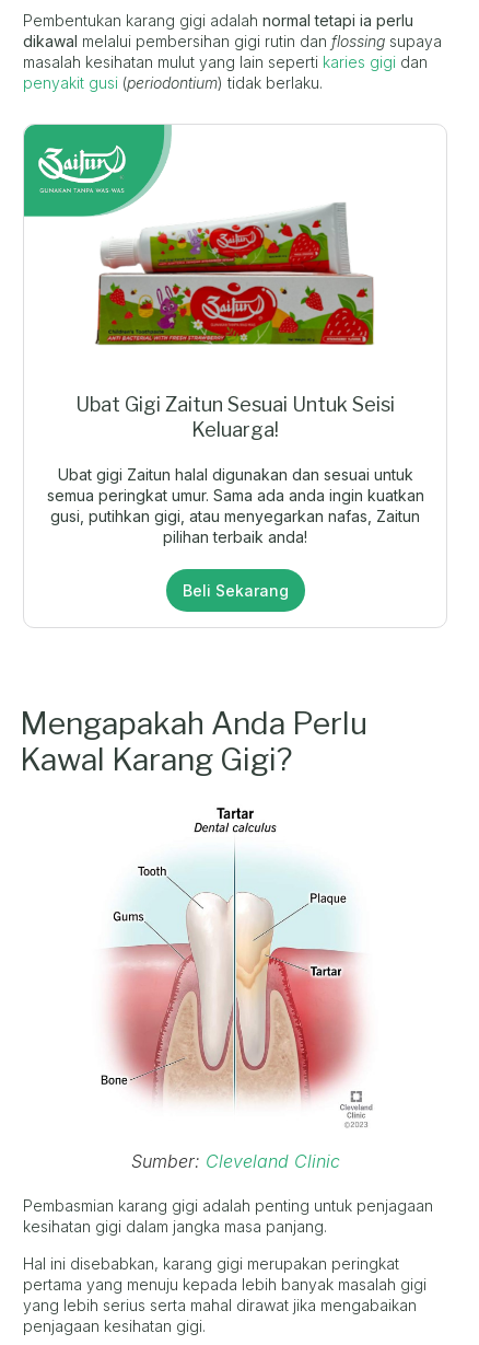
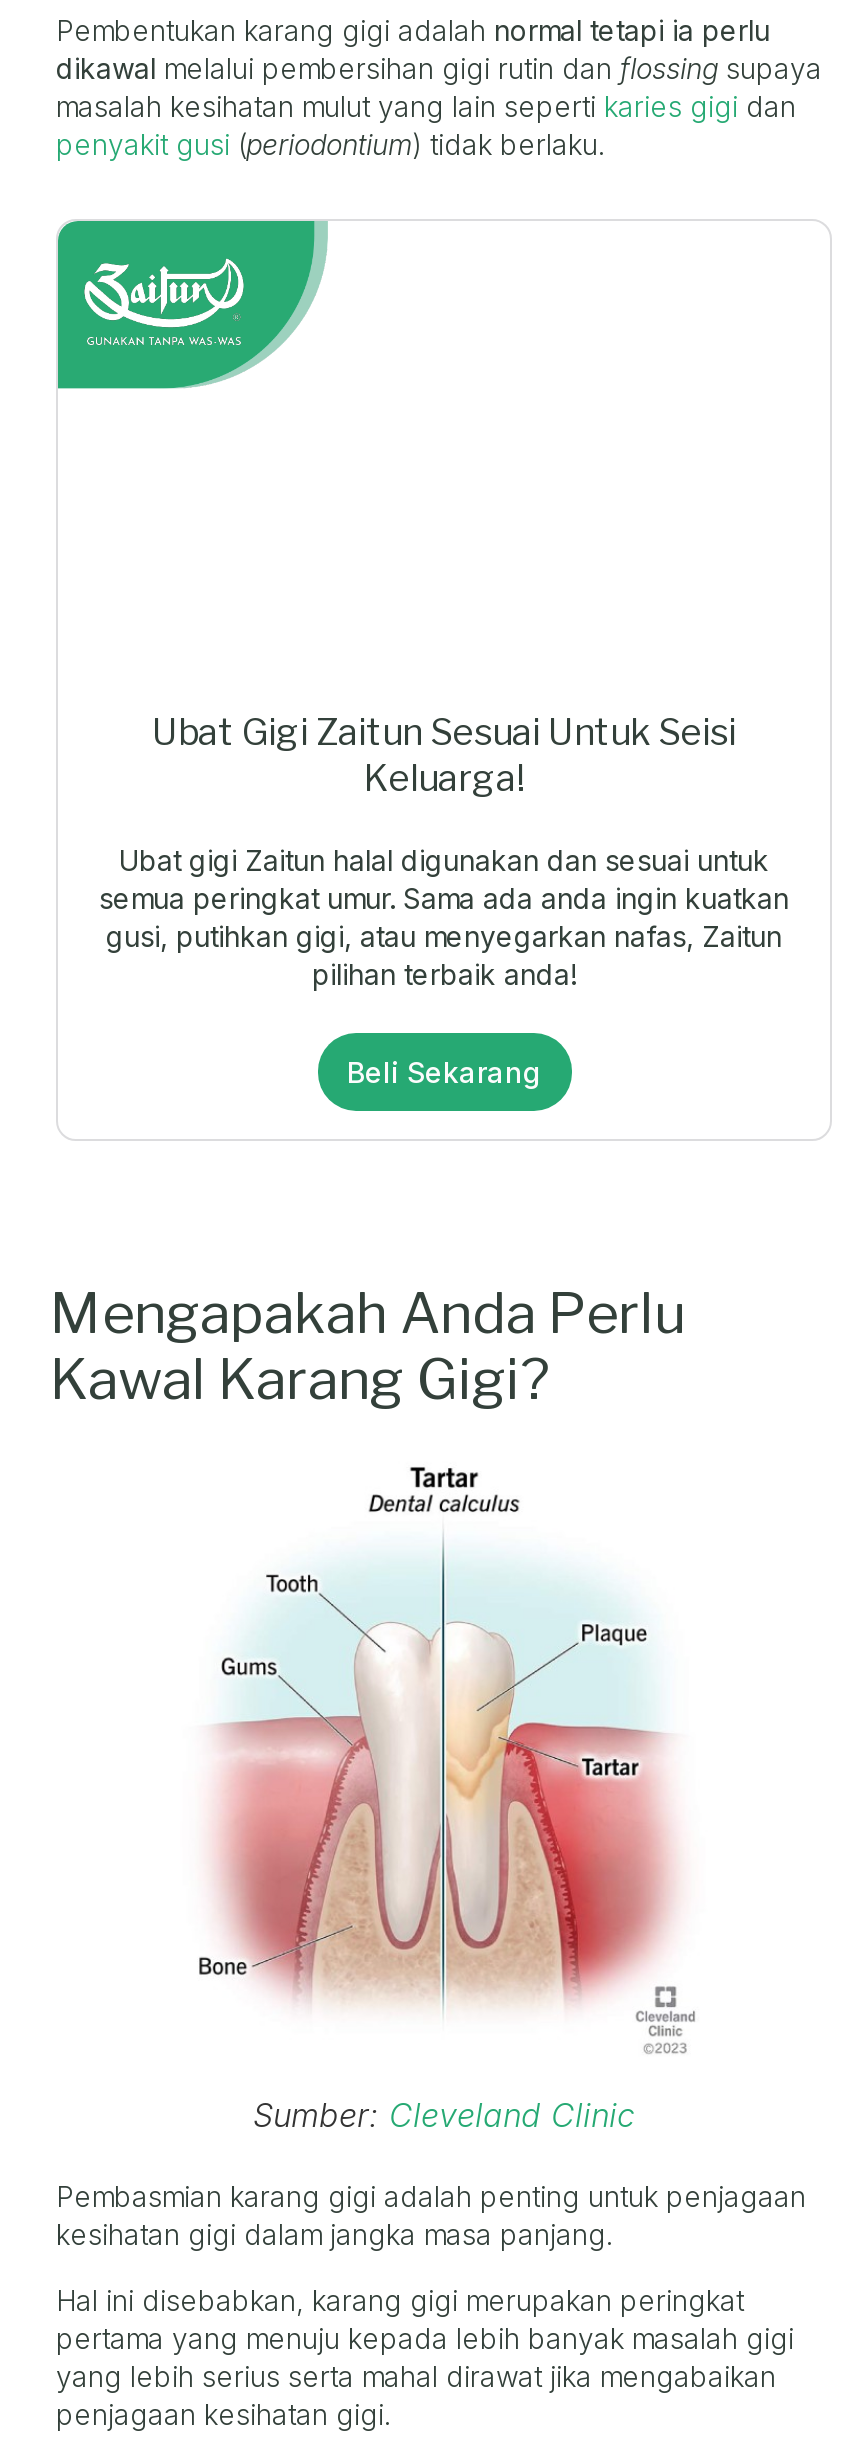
[26,202,375,346] [image] -> none

